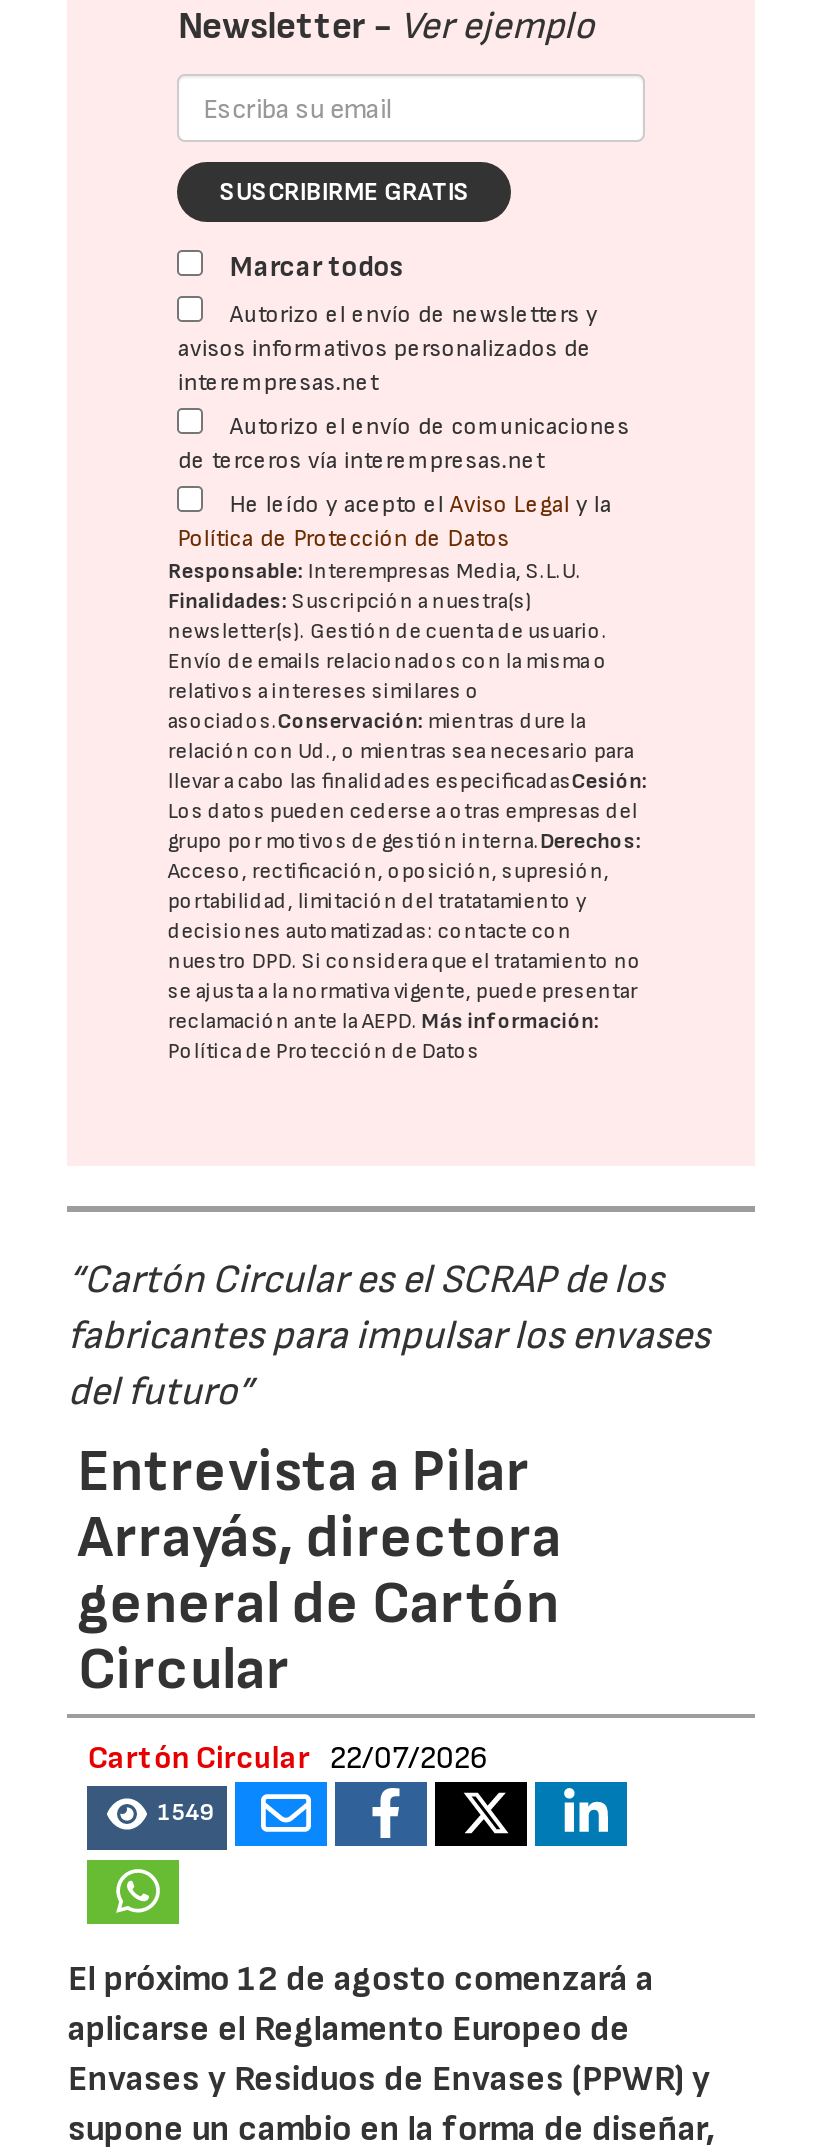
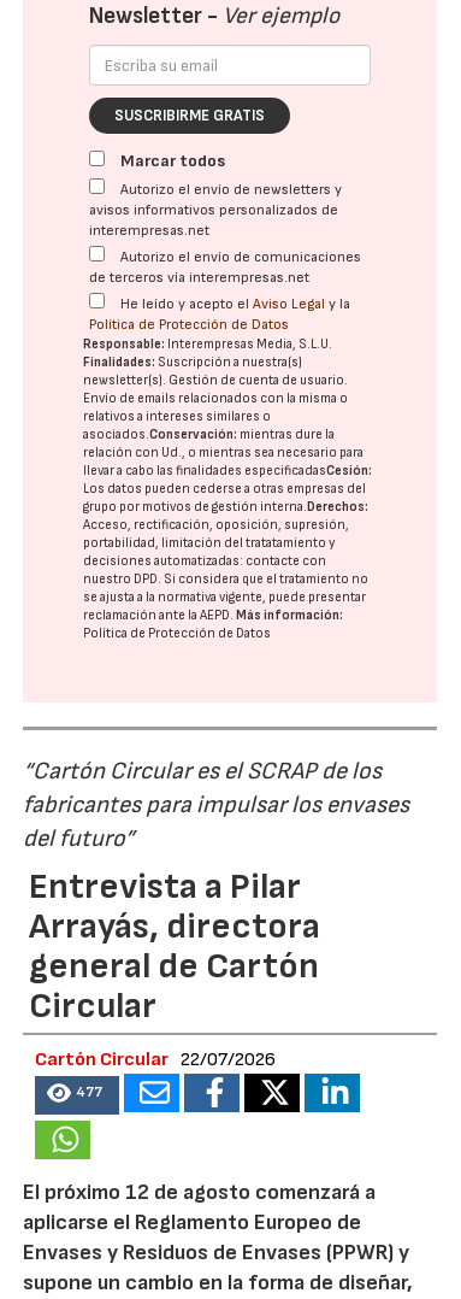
[158,1798,214,1828] 1549 -> [78,1084,103,1102] 477

